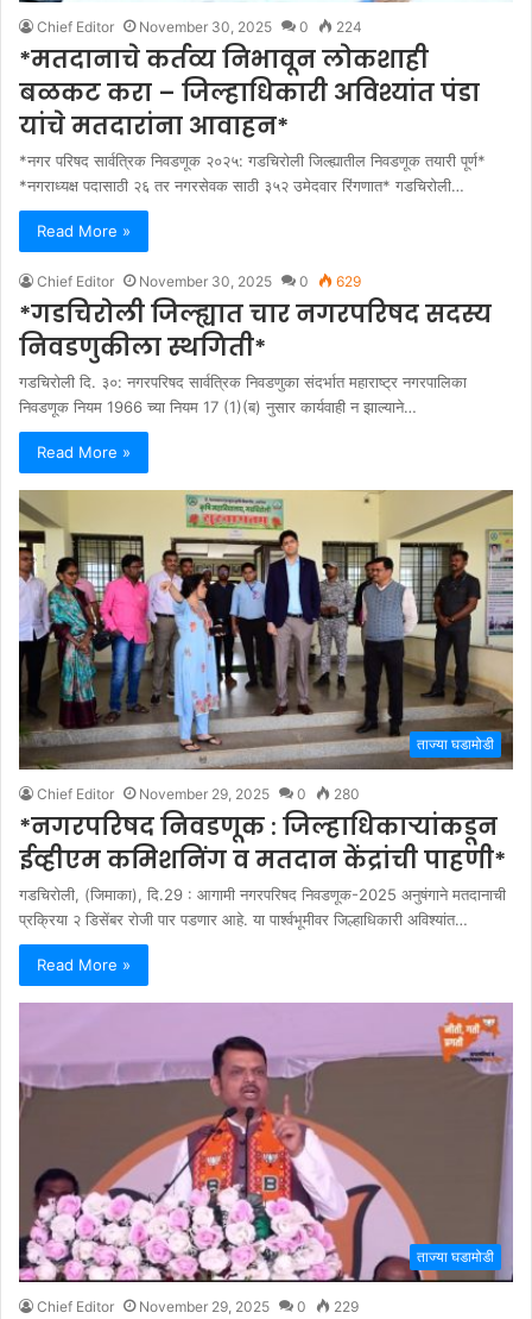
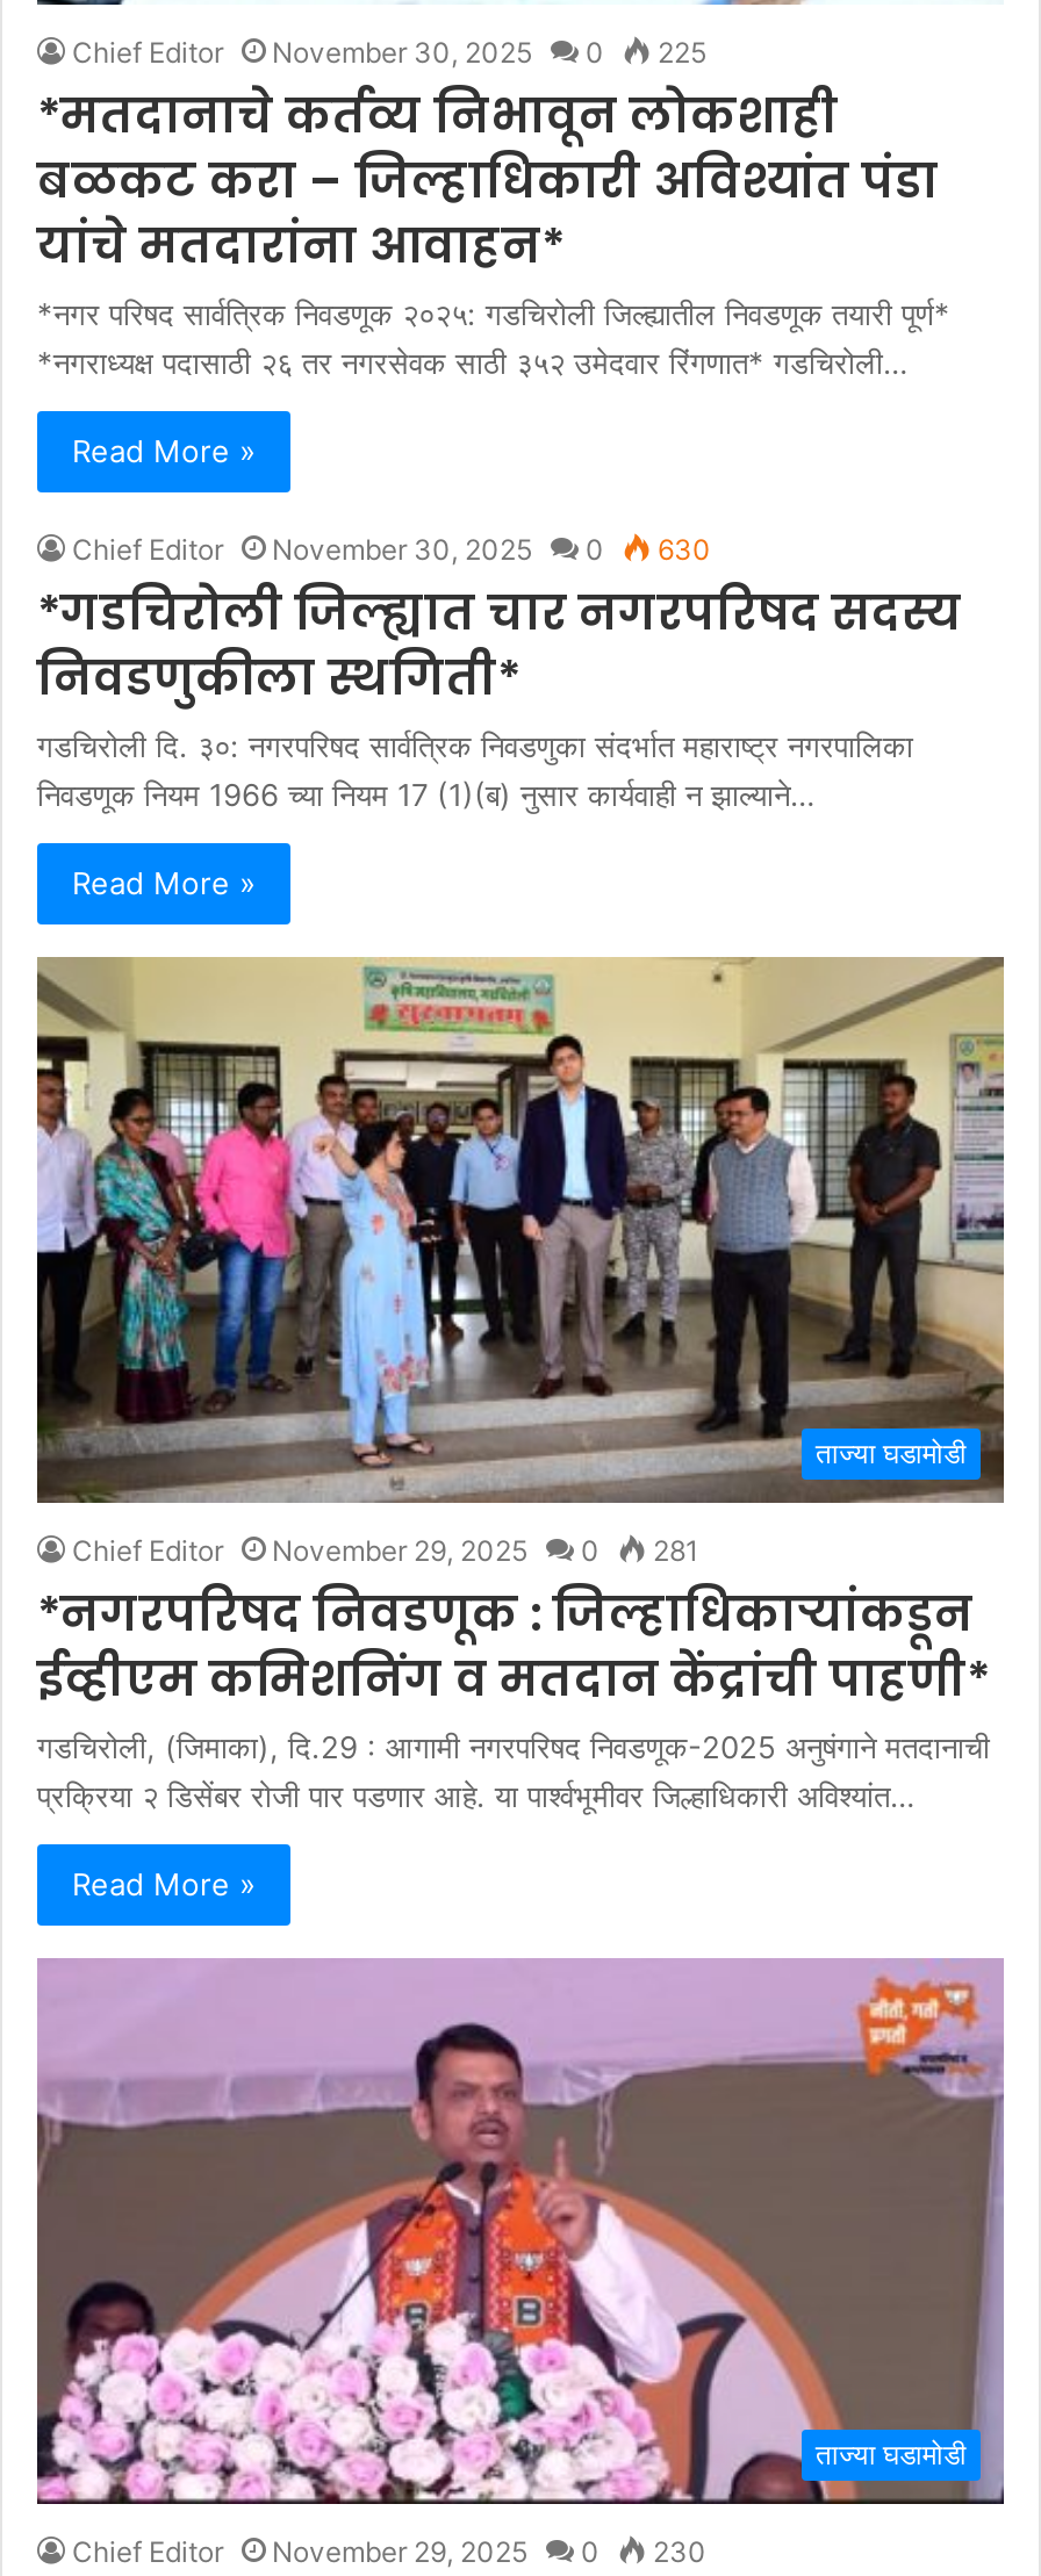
[37,18,362,36] Chief Editor November 30, 2025 0 224 -> [72,36,706,70] Chief Editor November 30, 2025 0 225
[37,273,361,291] Chief Editor November 30, 2025 0 629 -> [72,533,711,567] Chief Editor November 30, 2025 0 630
[37,785,360,803] Chief Editor November 29, 2025 0 280 -> [72,1533,699,1568] Chief Editor November 29, 2025 0 281
[37,1297,359,1315] Chief Editor November 29, 2025 0 229 -> [72,2533,706,2568] Chief Editor November 29, 2025 0 230

